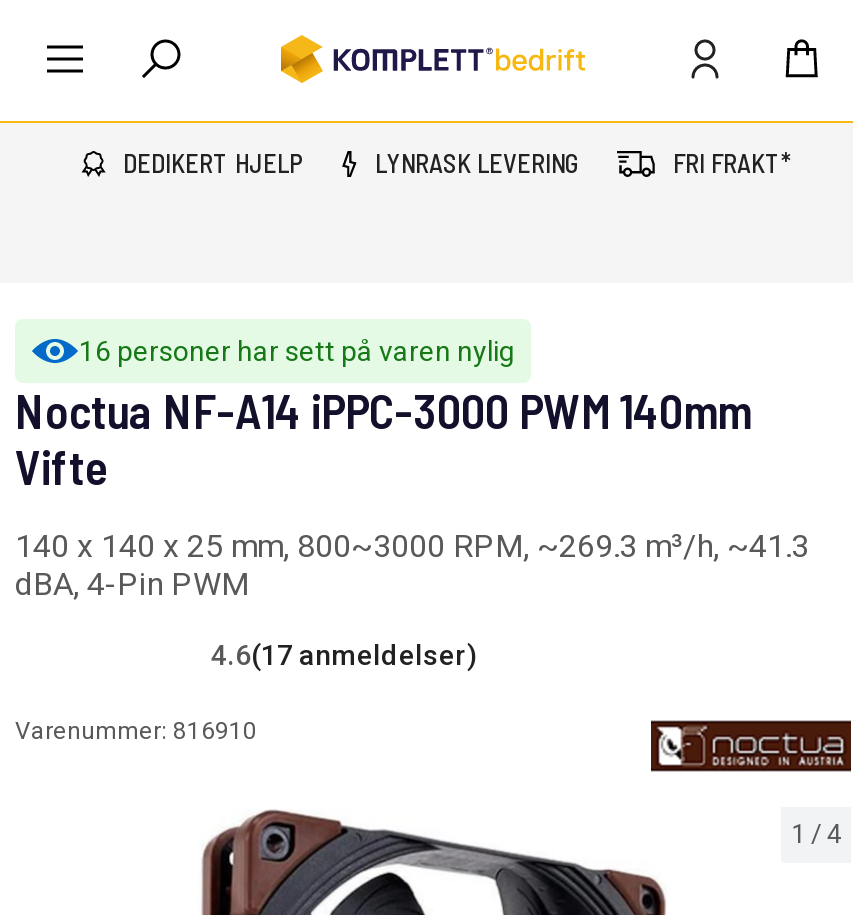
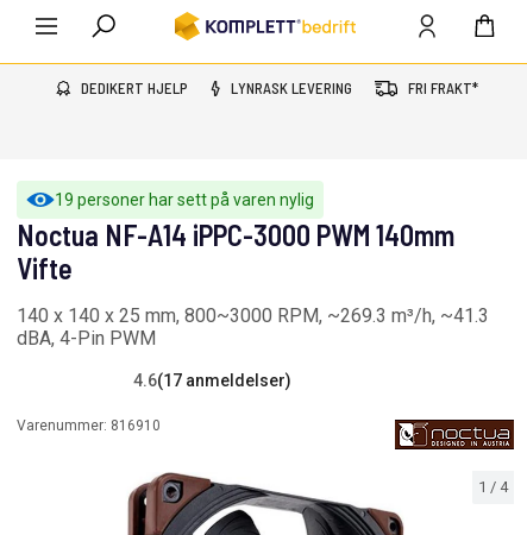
[79,335,515,367] 16 personer har sett på varen nylig -> [55,190,314,209] 19 personer har sett på varen nylig

